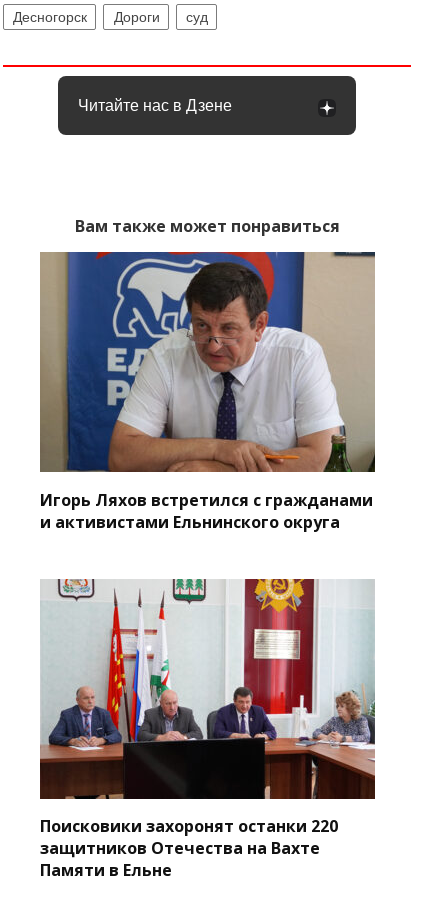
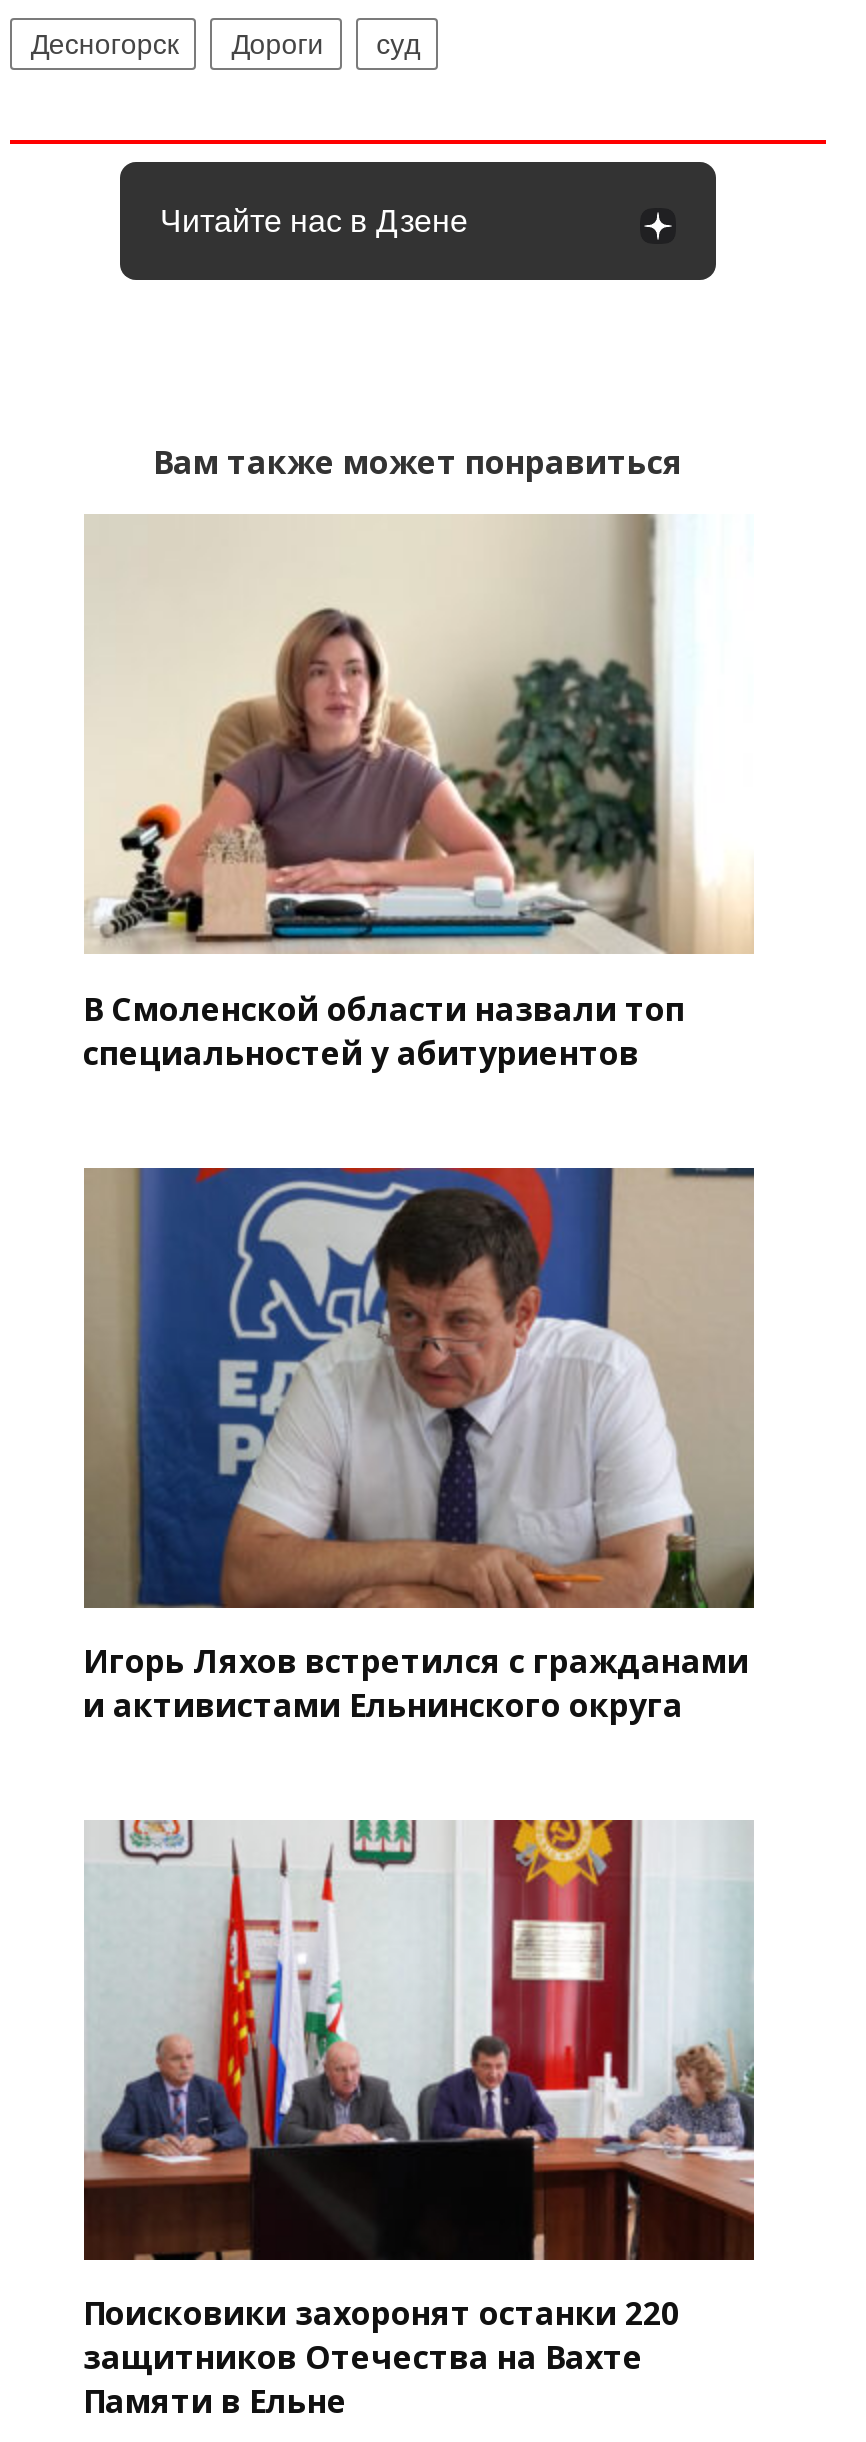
none -> [83,514,754,1074] [image] | В Смоленской области назвали топ | специальностей у абитуриентов

